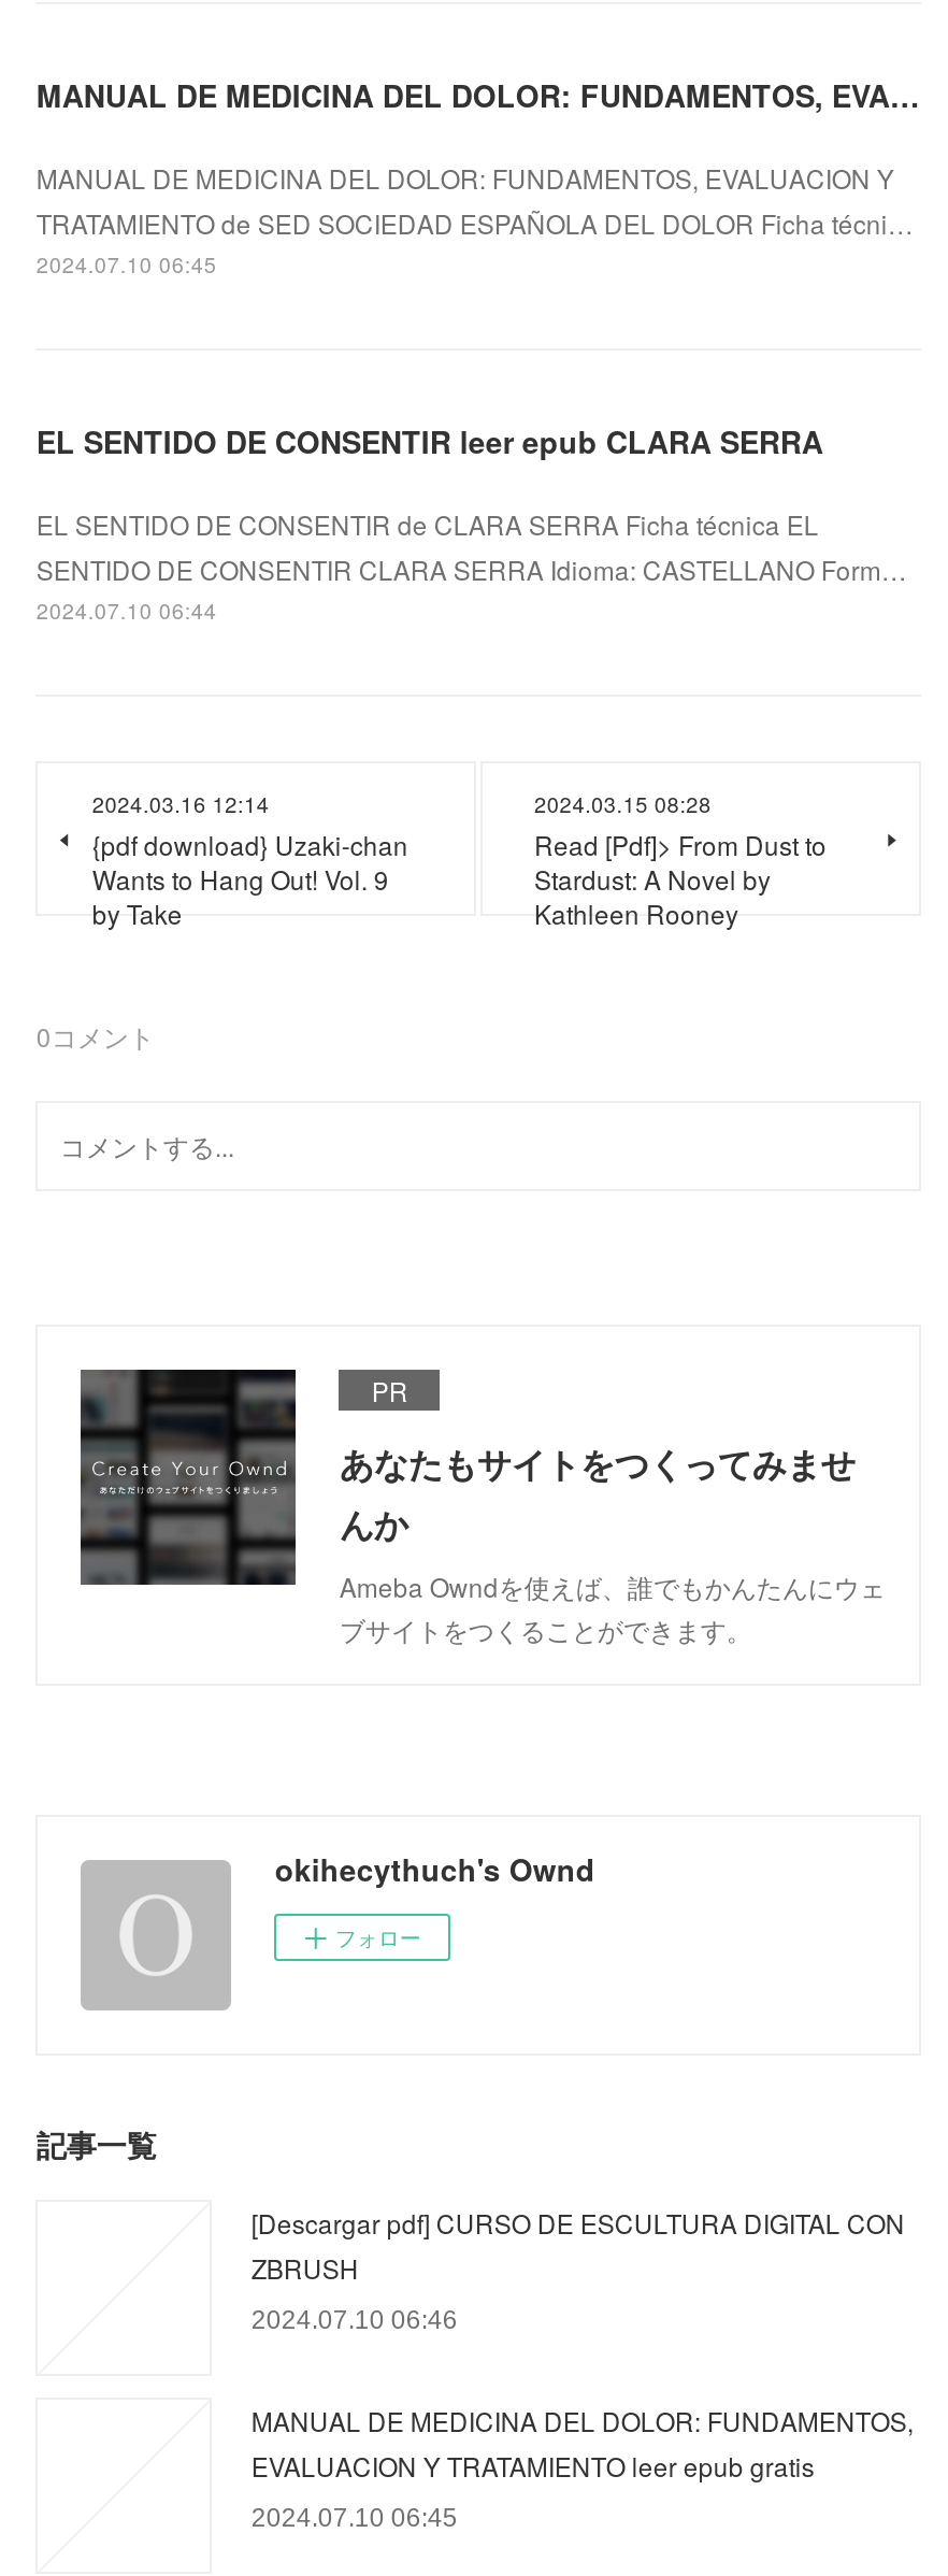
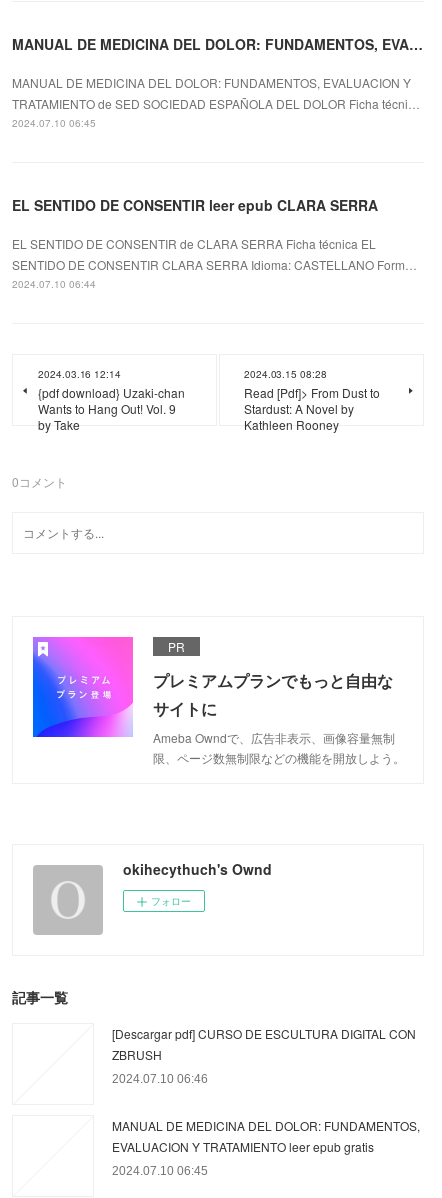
[78,1368,885,1647] [image] | あなたもサイトをつくってみませ | んか | Ameba Owndを使えば、誰でもかんたんにウェ | ブサイトをつくることができます。 -> [32,636,405,766] [image] | プレミアムプランでもっと自由な | サイトに | Ameba Owndで、広告非表示、画像容量無制 | 限、ページ数無制限などの機能を開放しよう。

